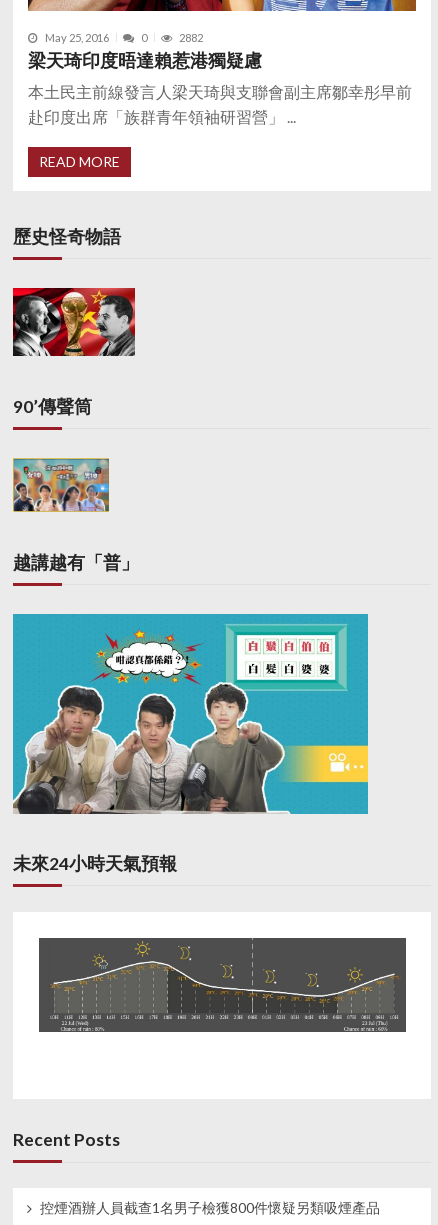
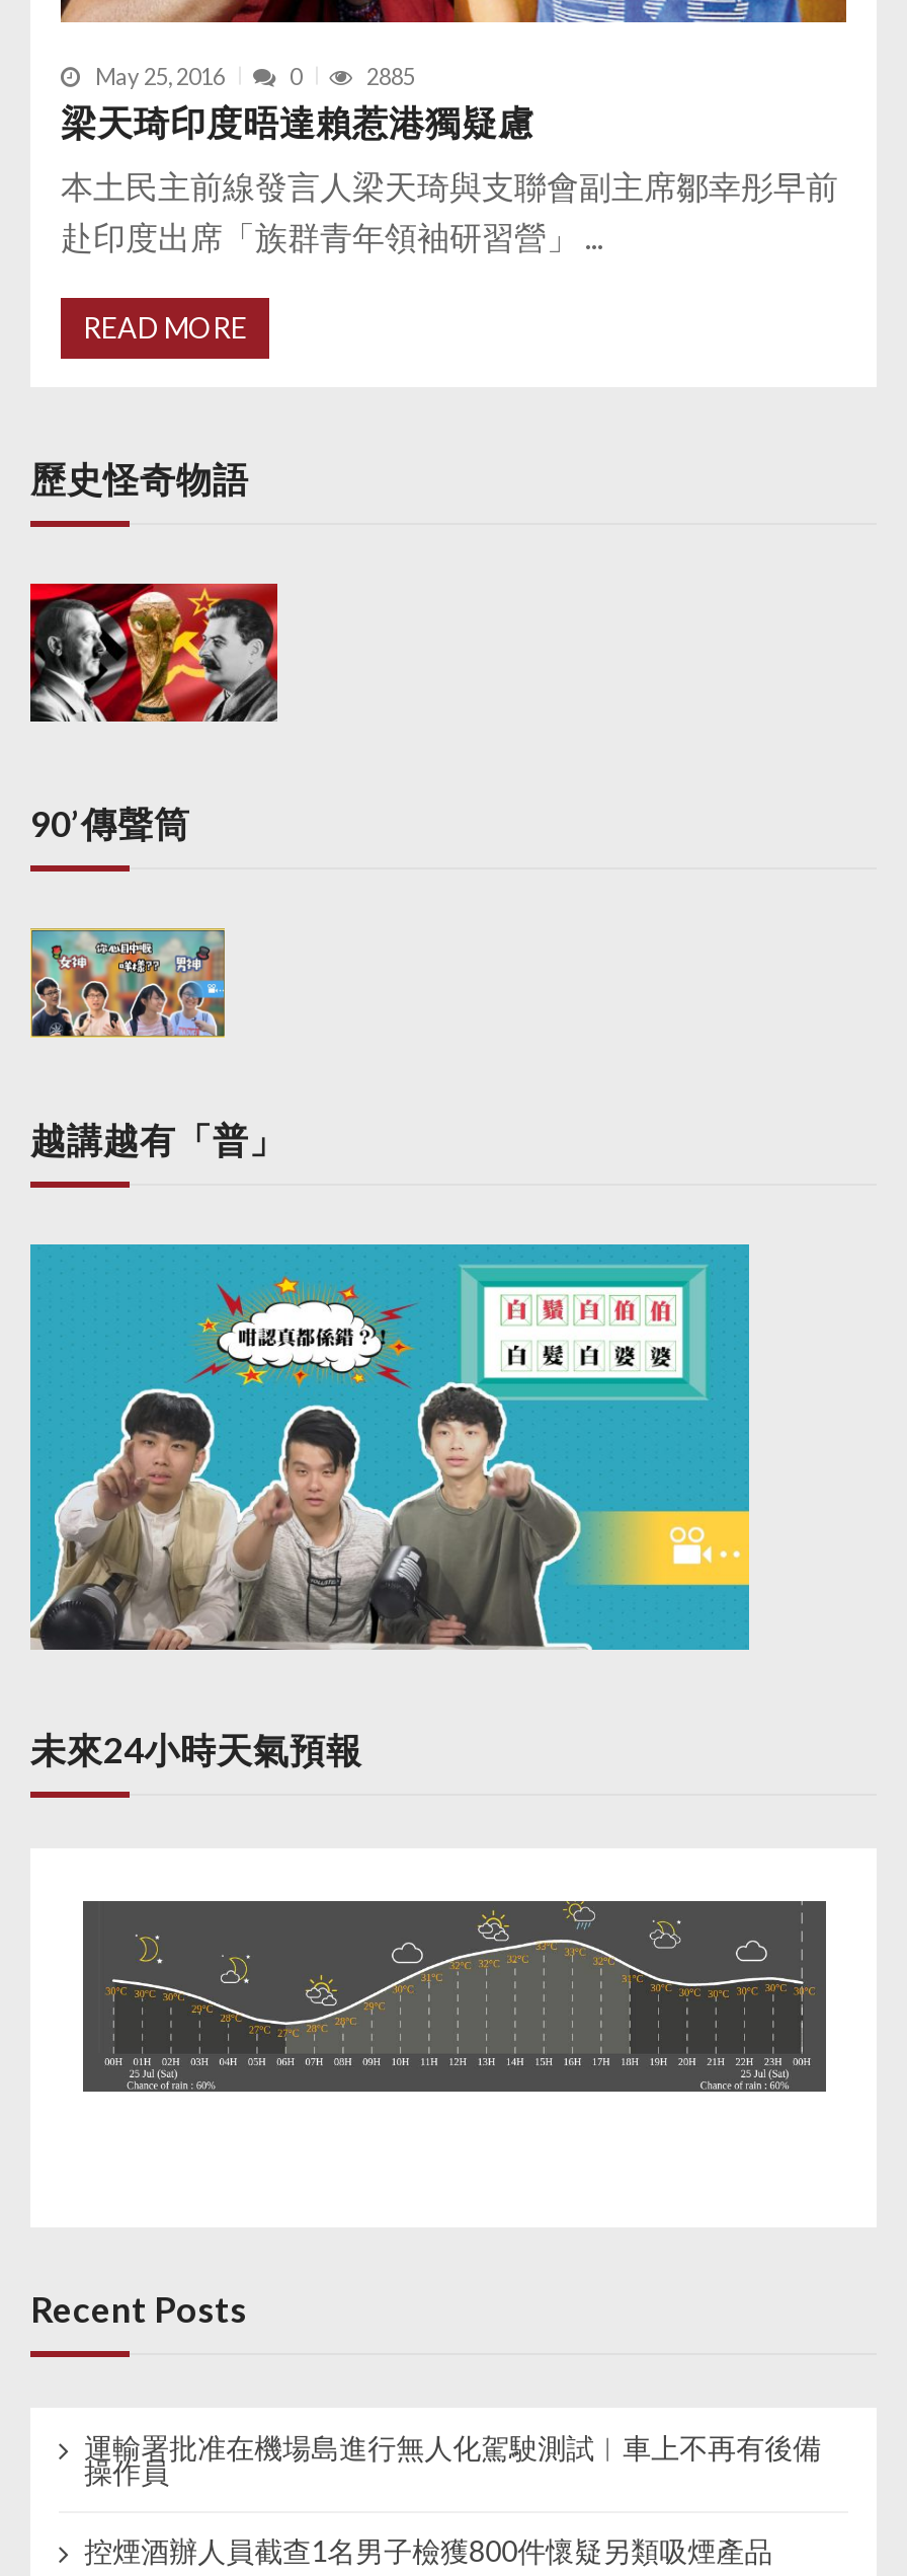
[179,31,203,44] 2882 -> [366,63,415,89] 2885
[52,939,396,1025] [image] -> [107,1903,812,2075] [image]
none -> [84,2431,821,2490] 運輸署批准在機場島進行無人化駕駛測試︱車上不再有後備 | 操作員

